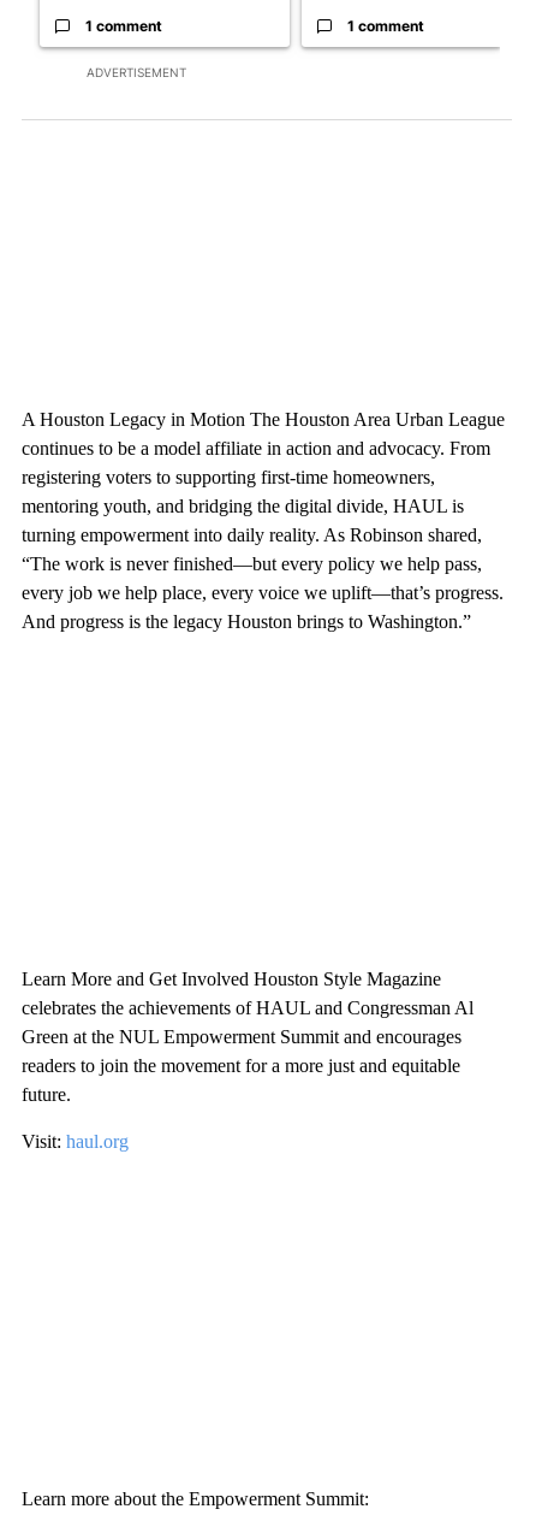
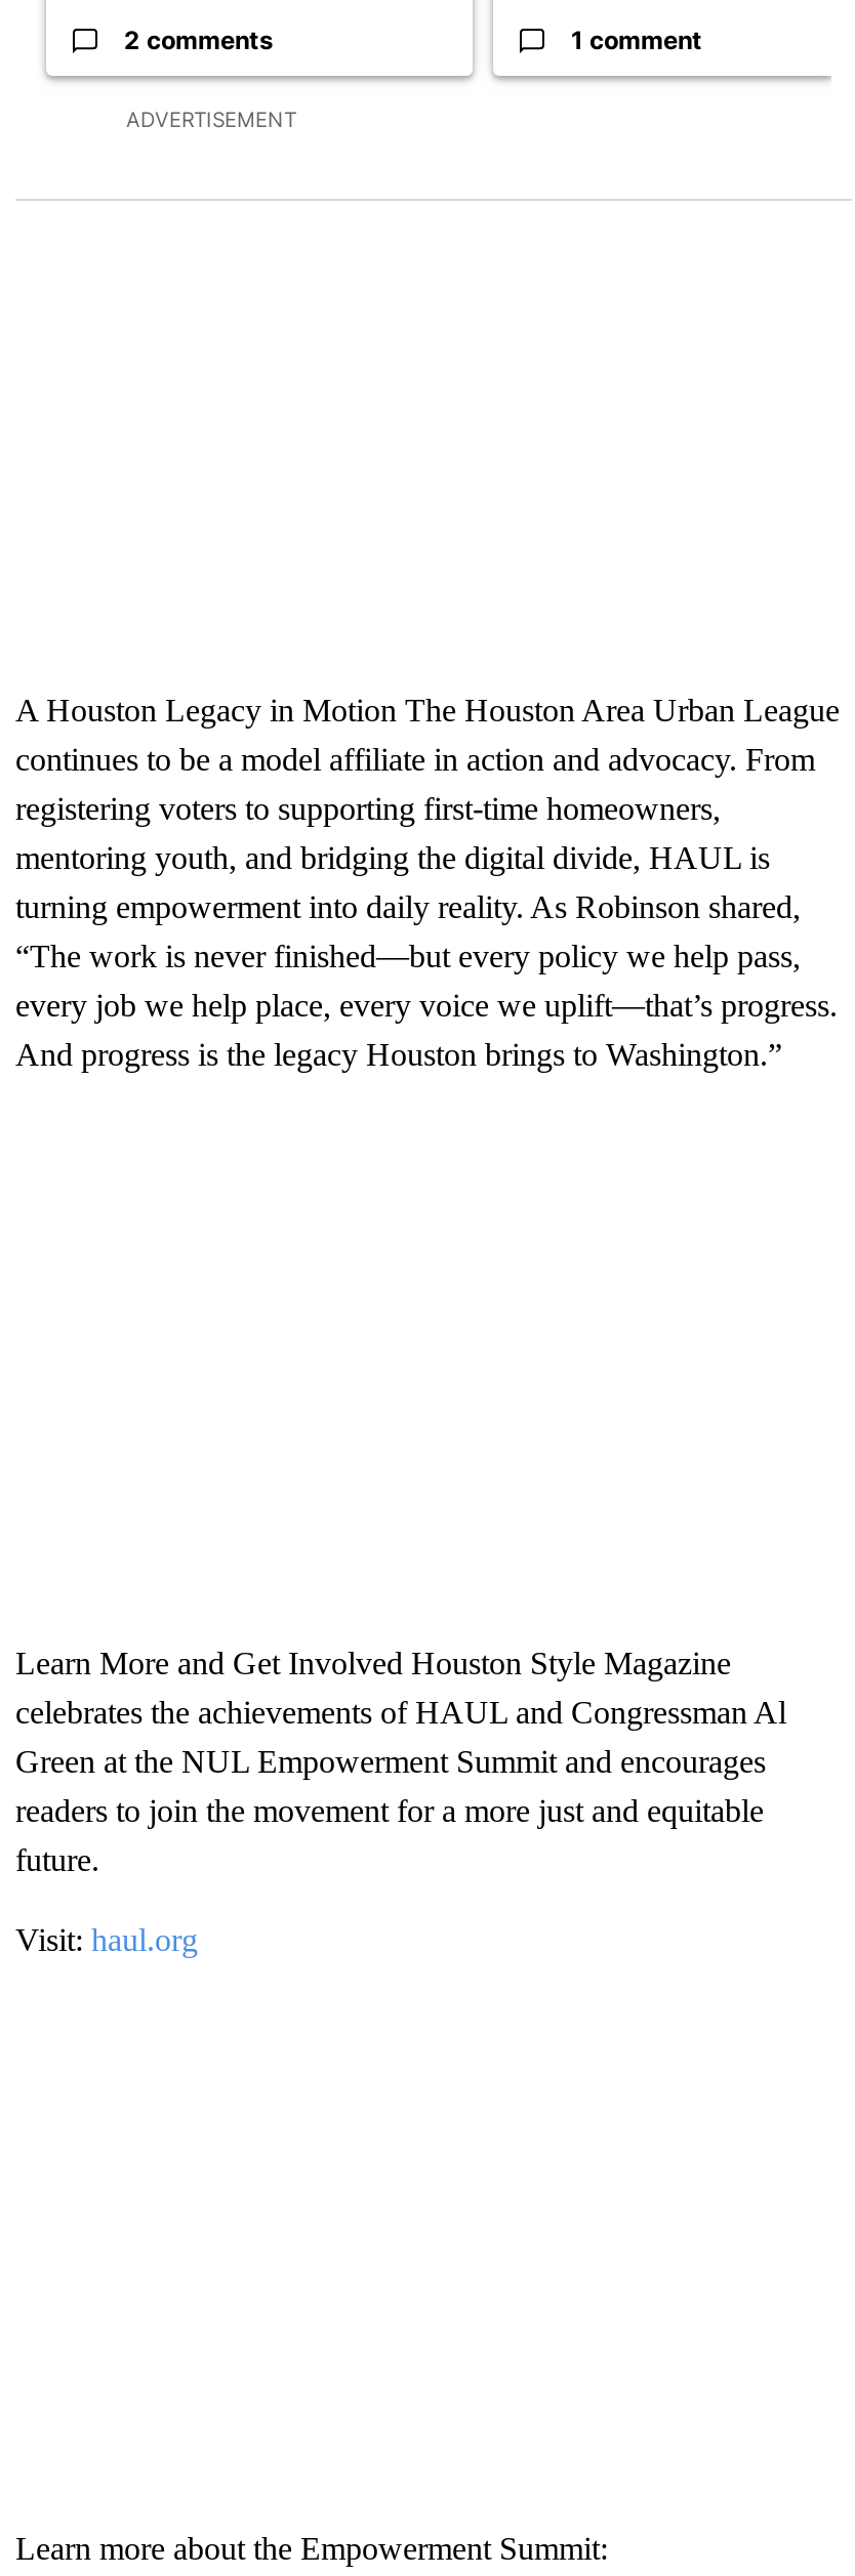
[85,17,162,35] 1 comment -> [124,25,274,56] 2 comments

